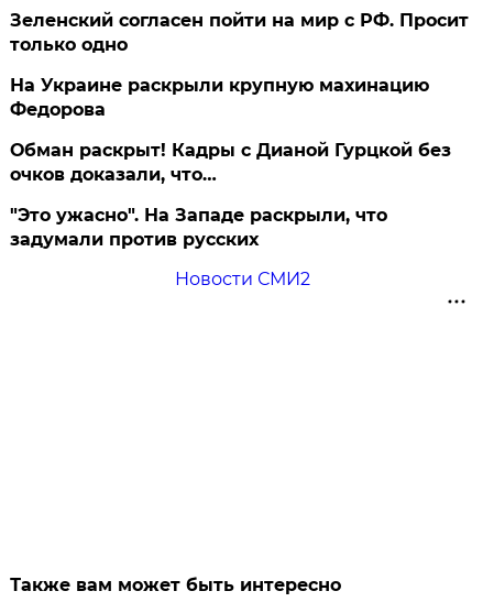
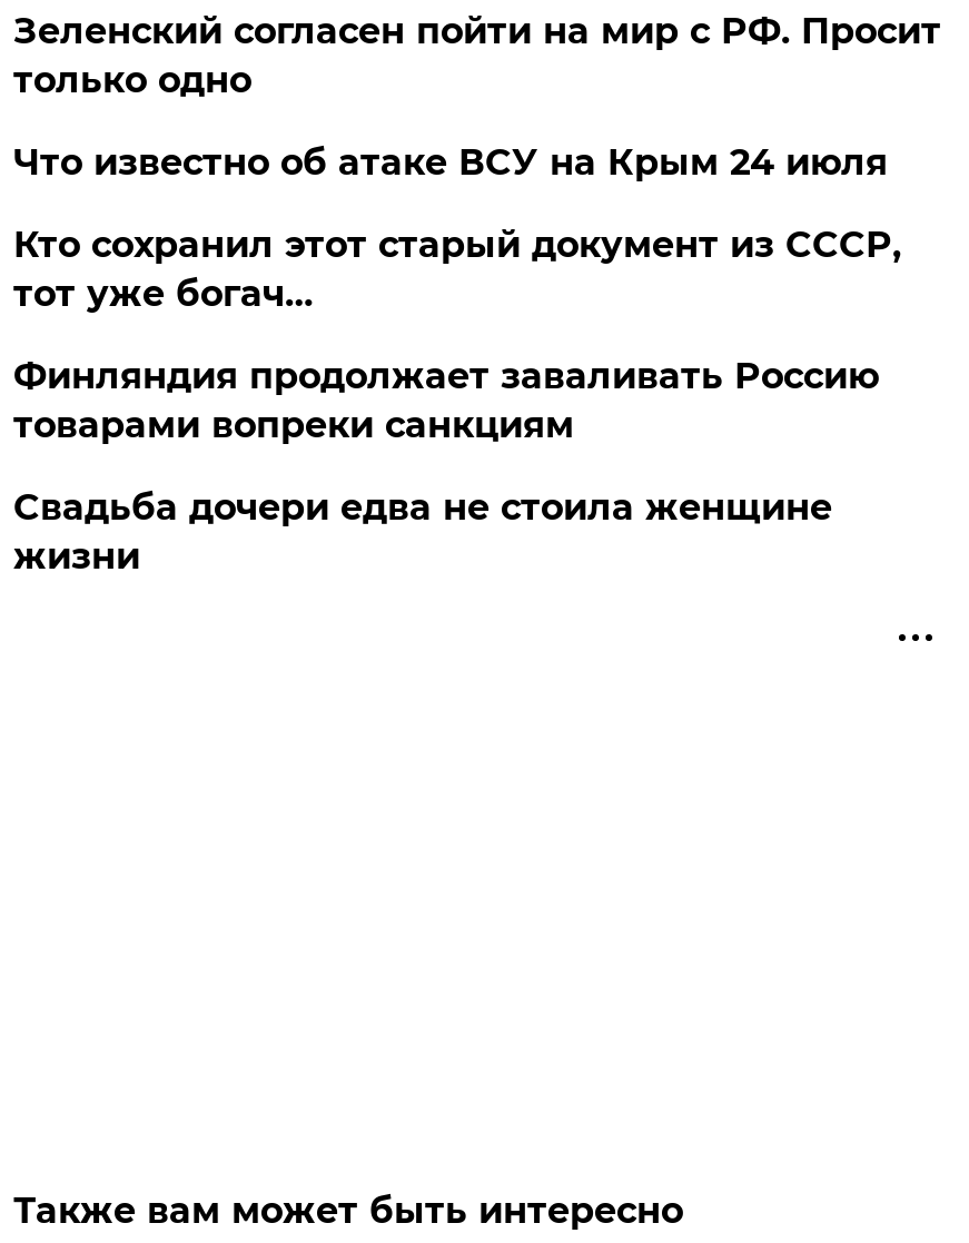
[10,75,430,121] На Украине раскрыли крупную махинацию | Федорова -> [13,141,888,184] Что известно об атаке ВСУ на Крым 24 июля
[10,140,452,185] Обман раскрыт! Кадры с Дианой Гурцкой без | очков доказали, что… -> [13,224,901,315] Кто сохранил этот старый документ из СССР, | тот уже богач…
[10,205,388,250] "Это ужасно". На Западе раскрыли, что | задумали против русских -> [13,355,879,446] Финляндия продолжает заваливать Россию | товарами вопреки санкциям
[175,269,310,290] Новости СМИ2 -> [13,486,832,578] Свадьба дочери едва не стоила женщине | жизни

